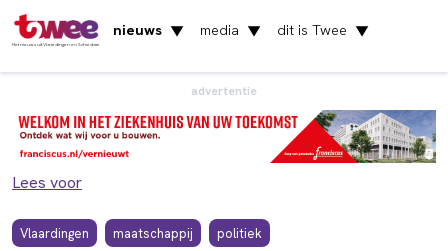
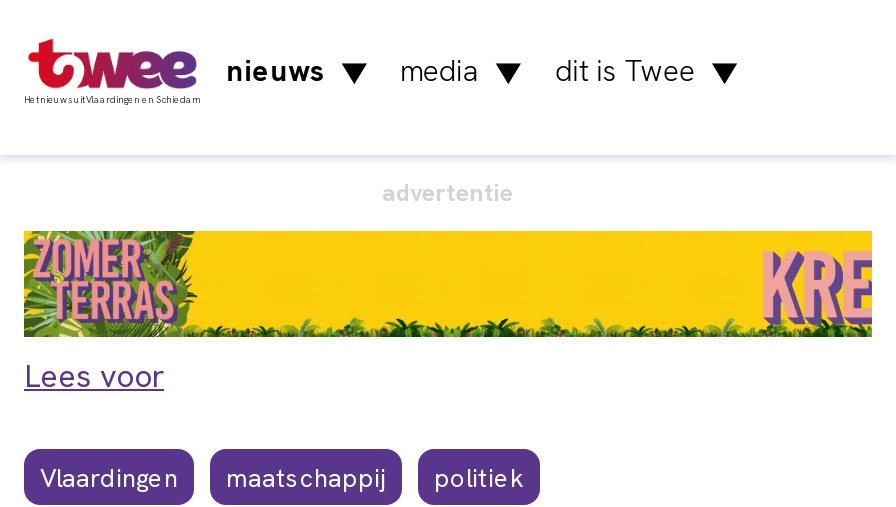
[12,109,437,164] [image] -> [22,229,874,339] [image]

